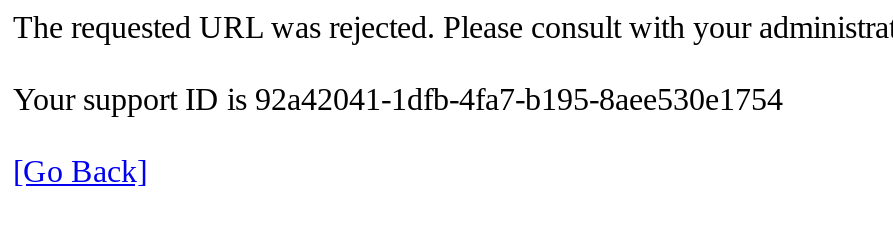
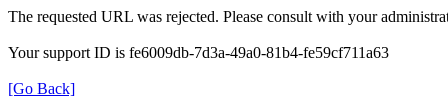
[13,82,783,116] Your support ID is 92a42041-1dfb-4fa7-b195-8aee530e1754 -> [8,44,389,61] Your support ID is fe6009db-7d3a-49a0-81b4-fe59cf711a63

